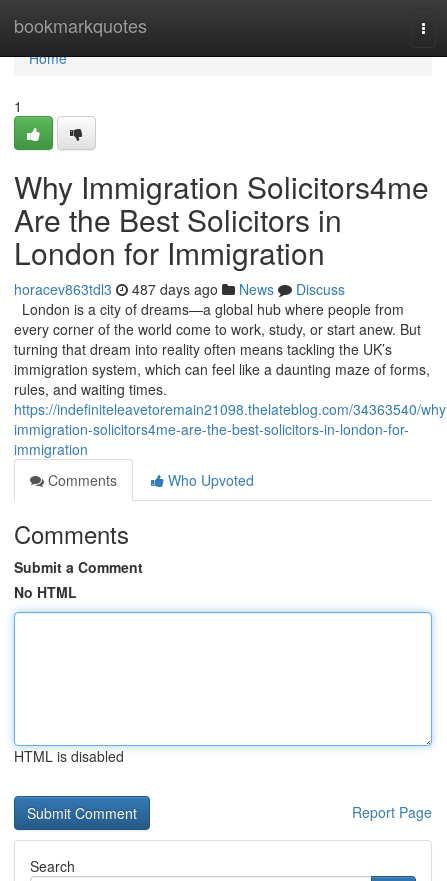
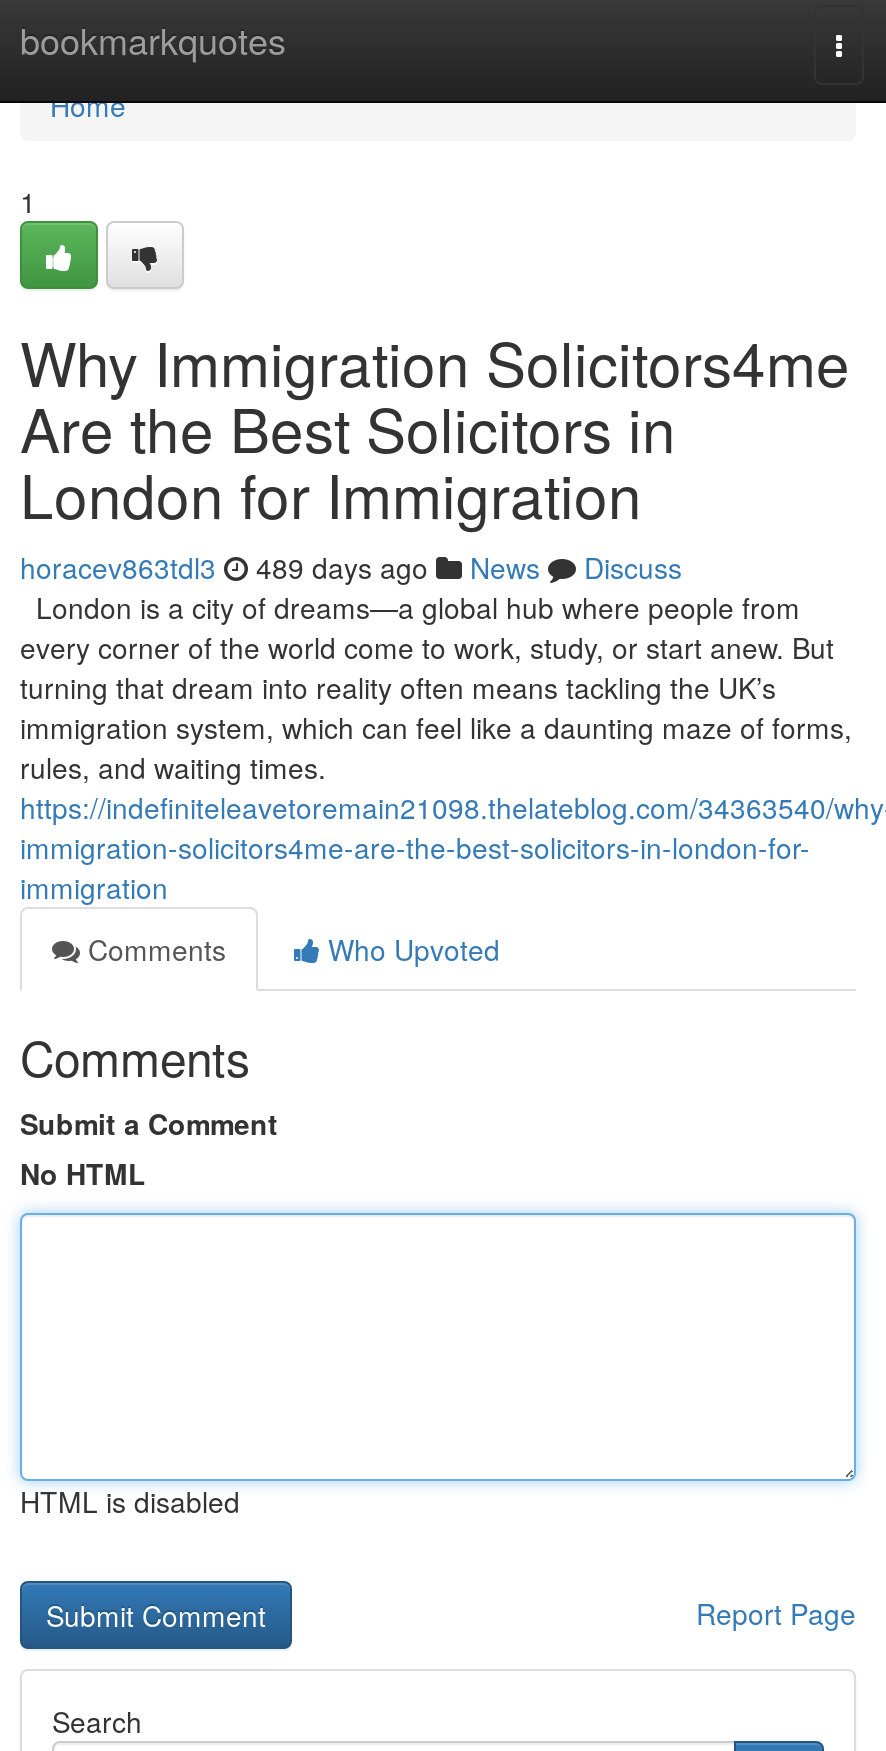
[14,279,345,299] horacev863tdl3 487 days ago News Discuss -> [20,547,682,587] horacev863tdl3 489 days ago News Discuss

